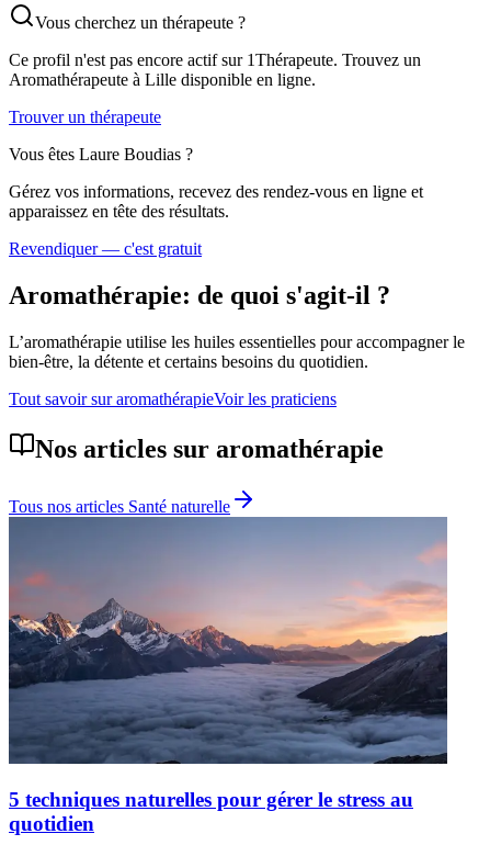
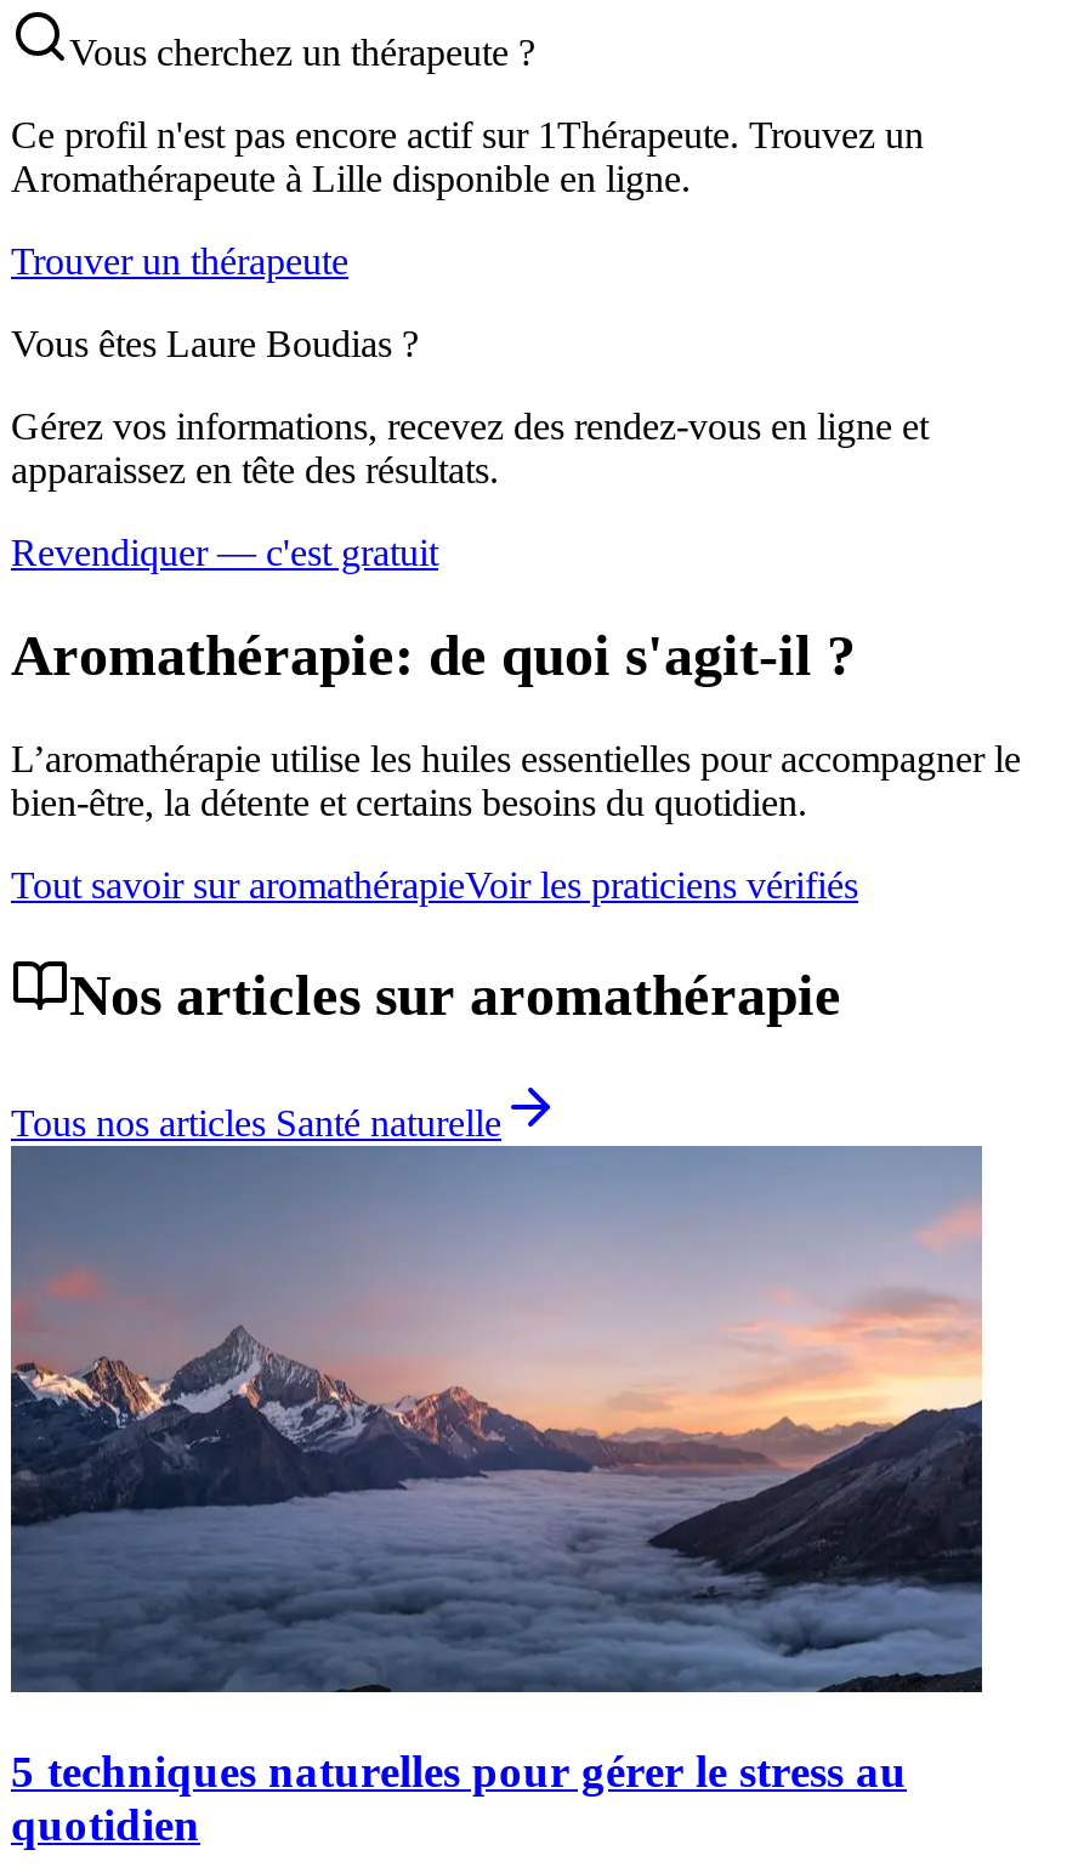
[9,389,337,408] Tout savoir sur aromathérapieVoir les praticiens -> [11,864,858,905] Tout savoir sur aromathérapieVoir les praticiens vérifiés

